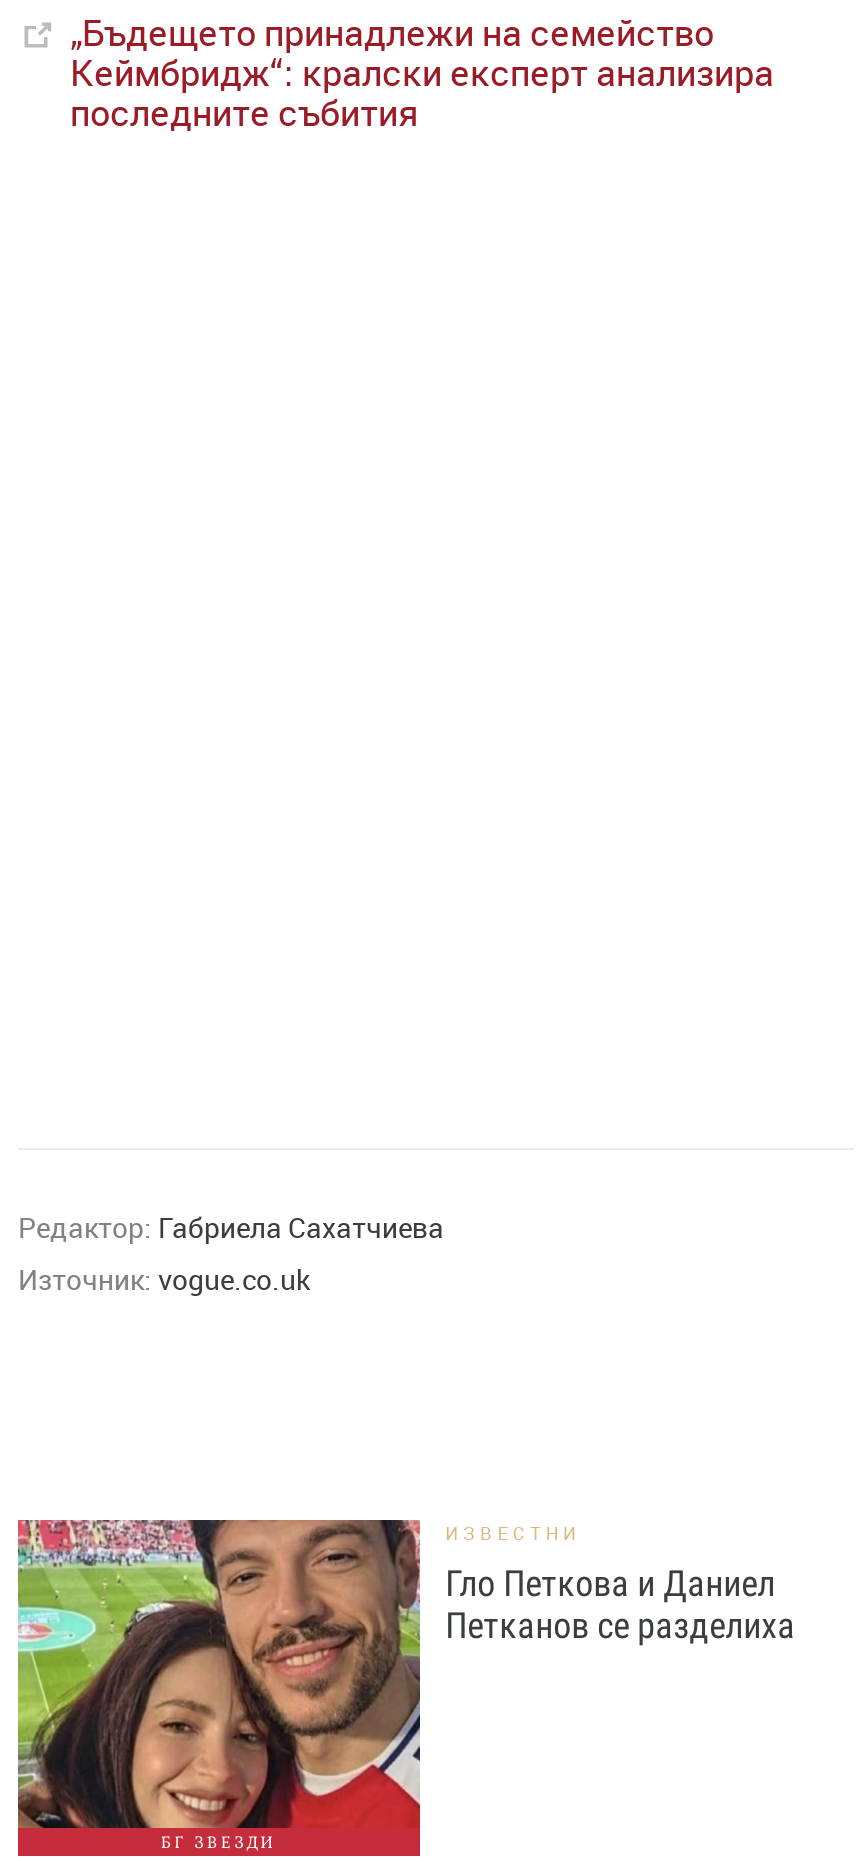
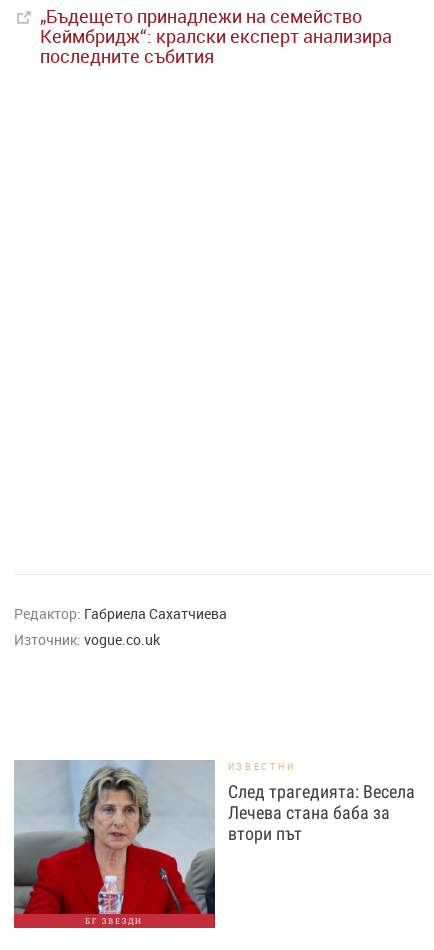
[16,1518,795,1830] [image] | Гло Петкова и Даниел | Петканов се разделиха -> [14,760,415,915] [image] | След трагедията: Весела | Лечева стана баба за | втори път

